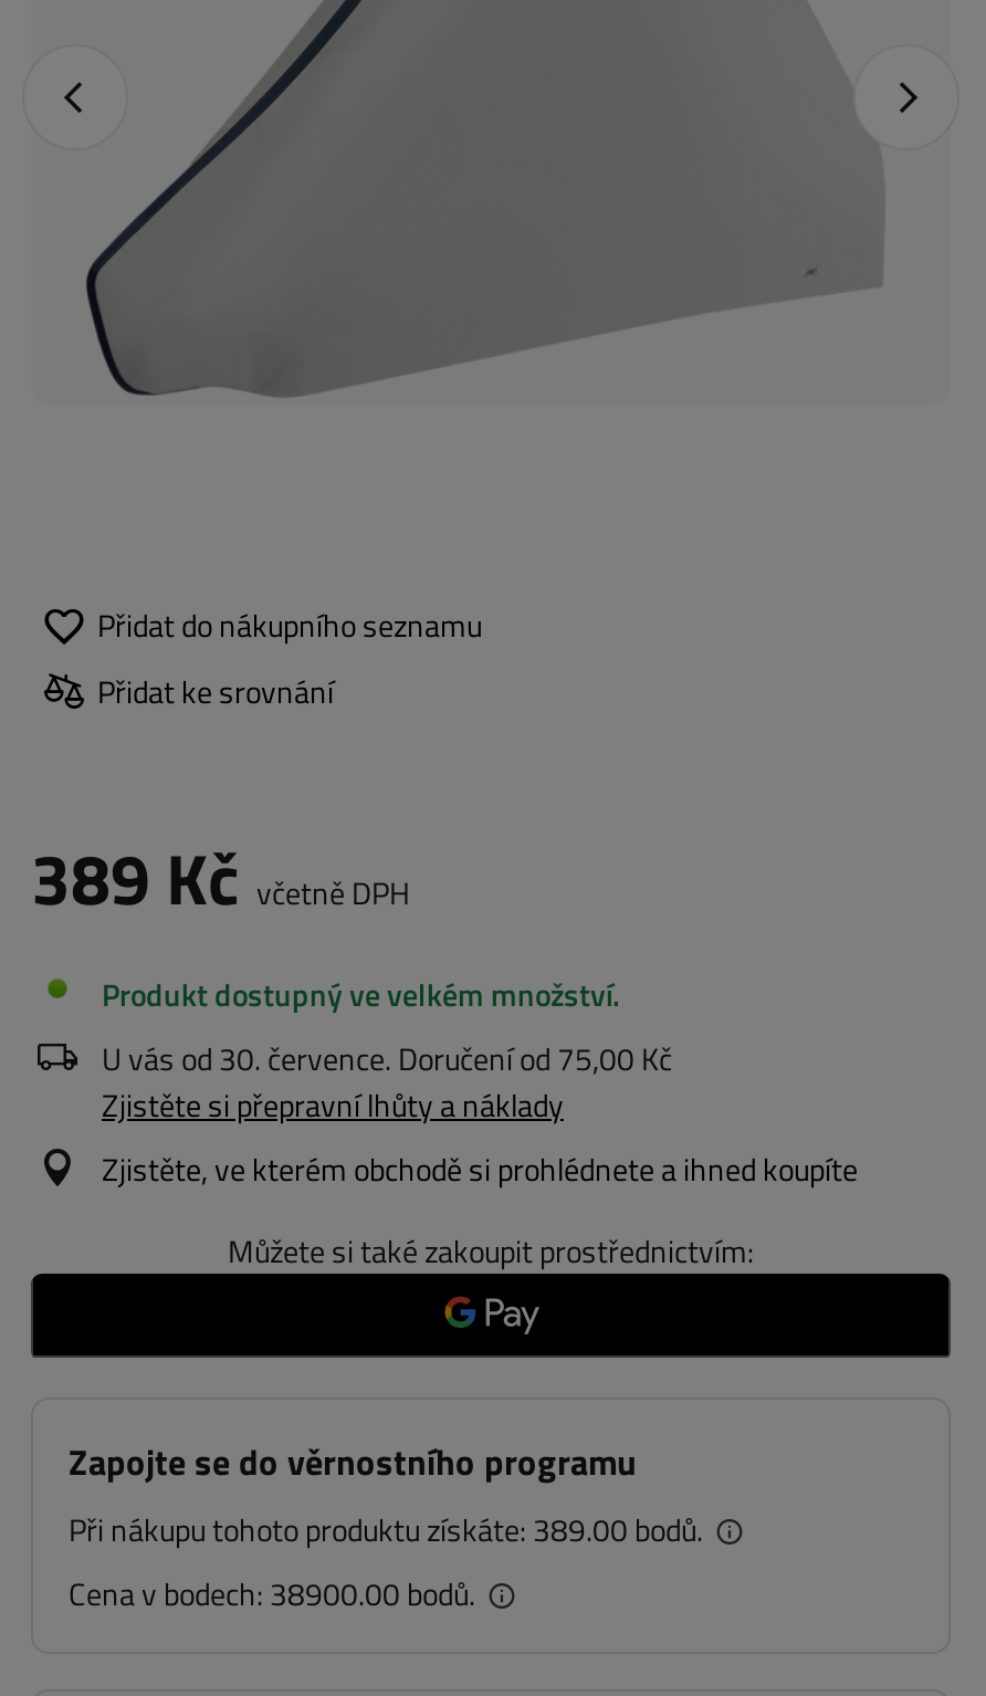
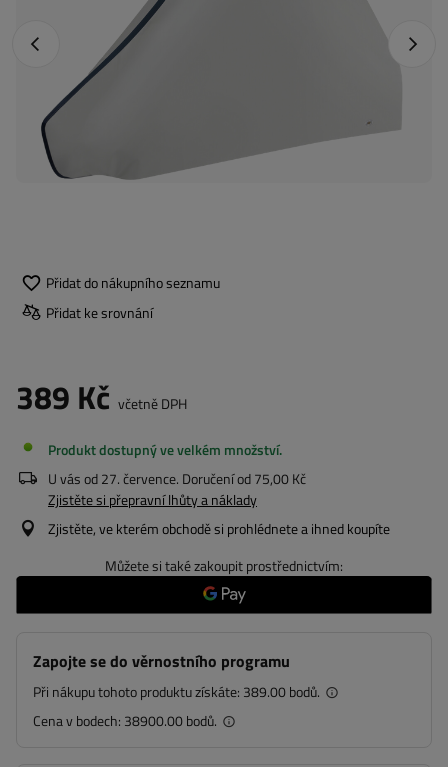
[102,1035,672,1081] U vás od 30. července. Doručení od 75,00 Kč -> [48,468,306,489] U vás od 27. července. Doručení od 75,00 Kč

